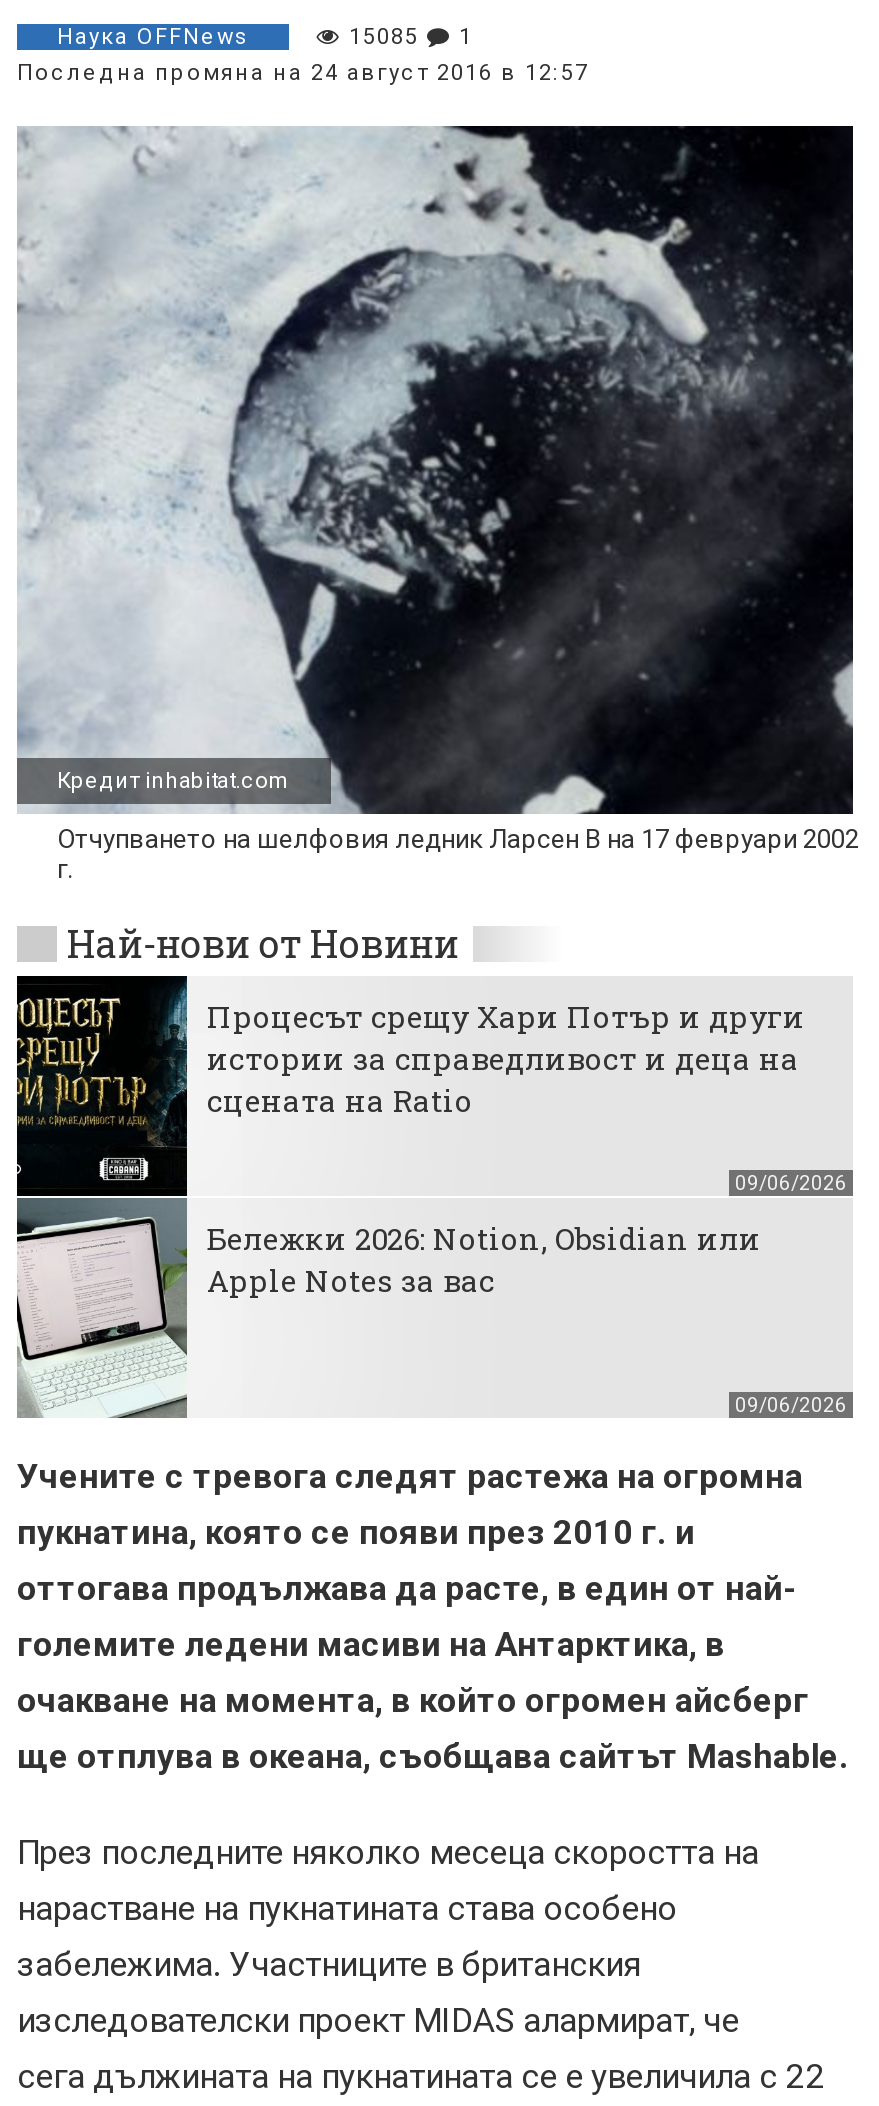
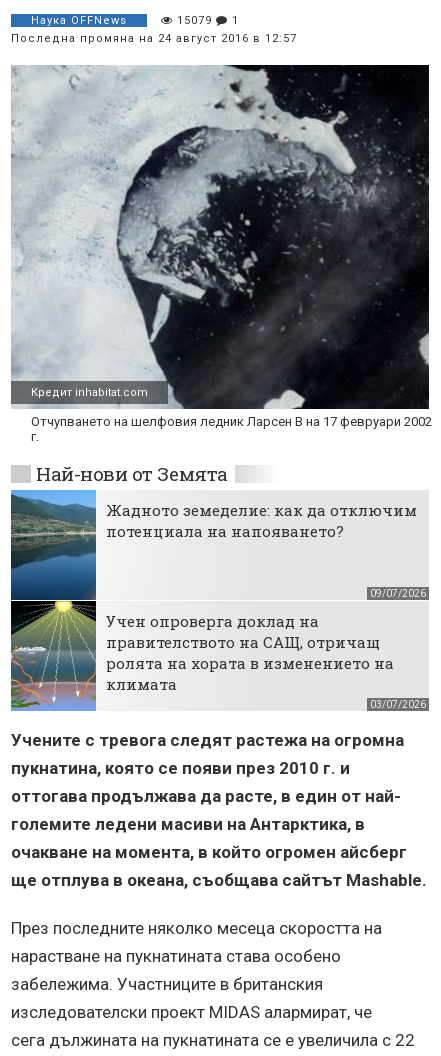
[341,24,473,50] 15085 1 -> [173,14,239,27] 15079 1
[67,918,458,968] Най-нови от Новини -> [36,461,228,486] Най-нови от Земята
[15,974,805,1420] [image] | Процесът срещу Хари Потър и други | истории за справедливост и деца на | сцената на Ratio -> [10,489,417,712] [image] | Жадното земеделие: как да отключим | потенциала на напояването?
[735,1172,847,1194] 09/06/2026 -> [370,588,426,599] 09/07/2026
[207,1218,761,1300] Бележки 2026: Notion, Obsidian или | Apple Notes за вас -> [106,611,394,694] Учен опроверга доклад на | правителството на САЩ, отричащ | ролята на хората в изменението на | климата
[735,1394,847,1416] 09/06/2026 -> [370,699,426,710] 03/07/2026

